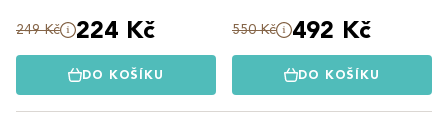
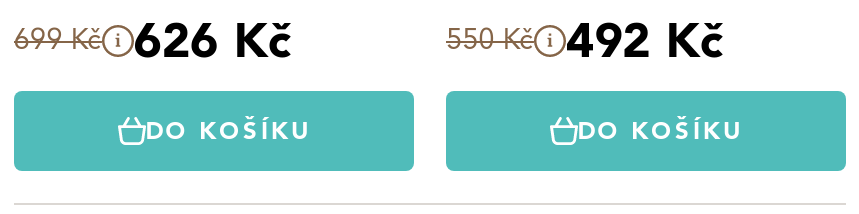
[76,15,155,44] 224 Kč -> [134,11,292,69] 626 Kč
[16,21,60,38] 249 Kč -> [14,23,102,57] 699 Kč

